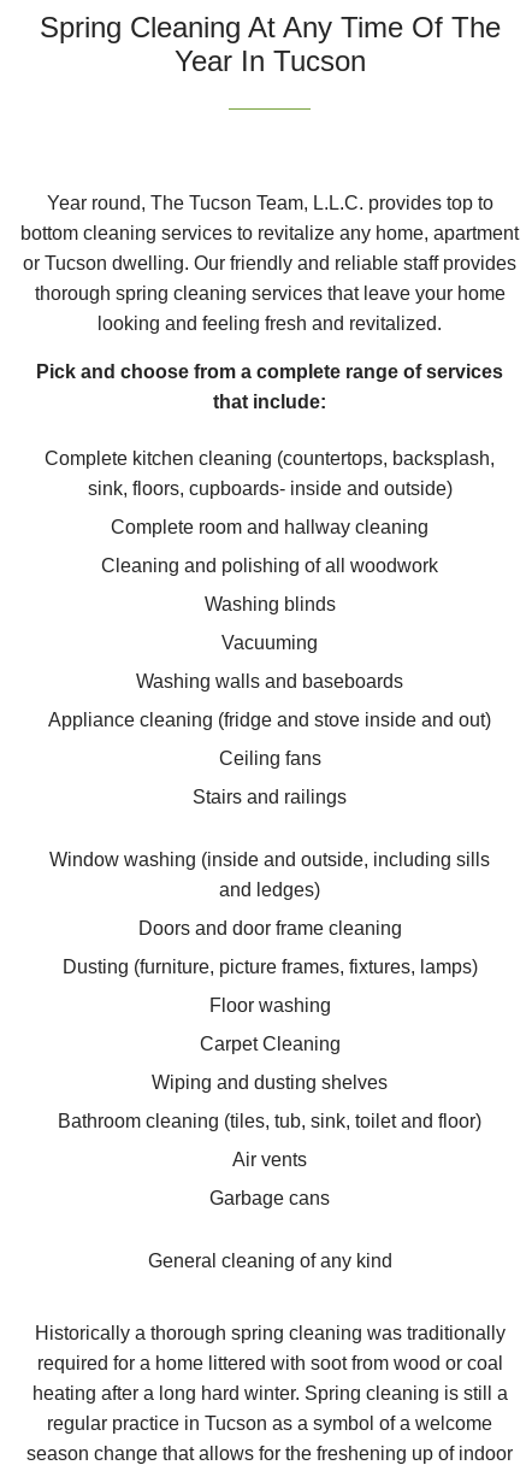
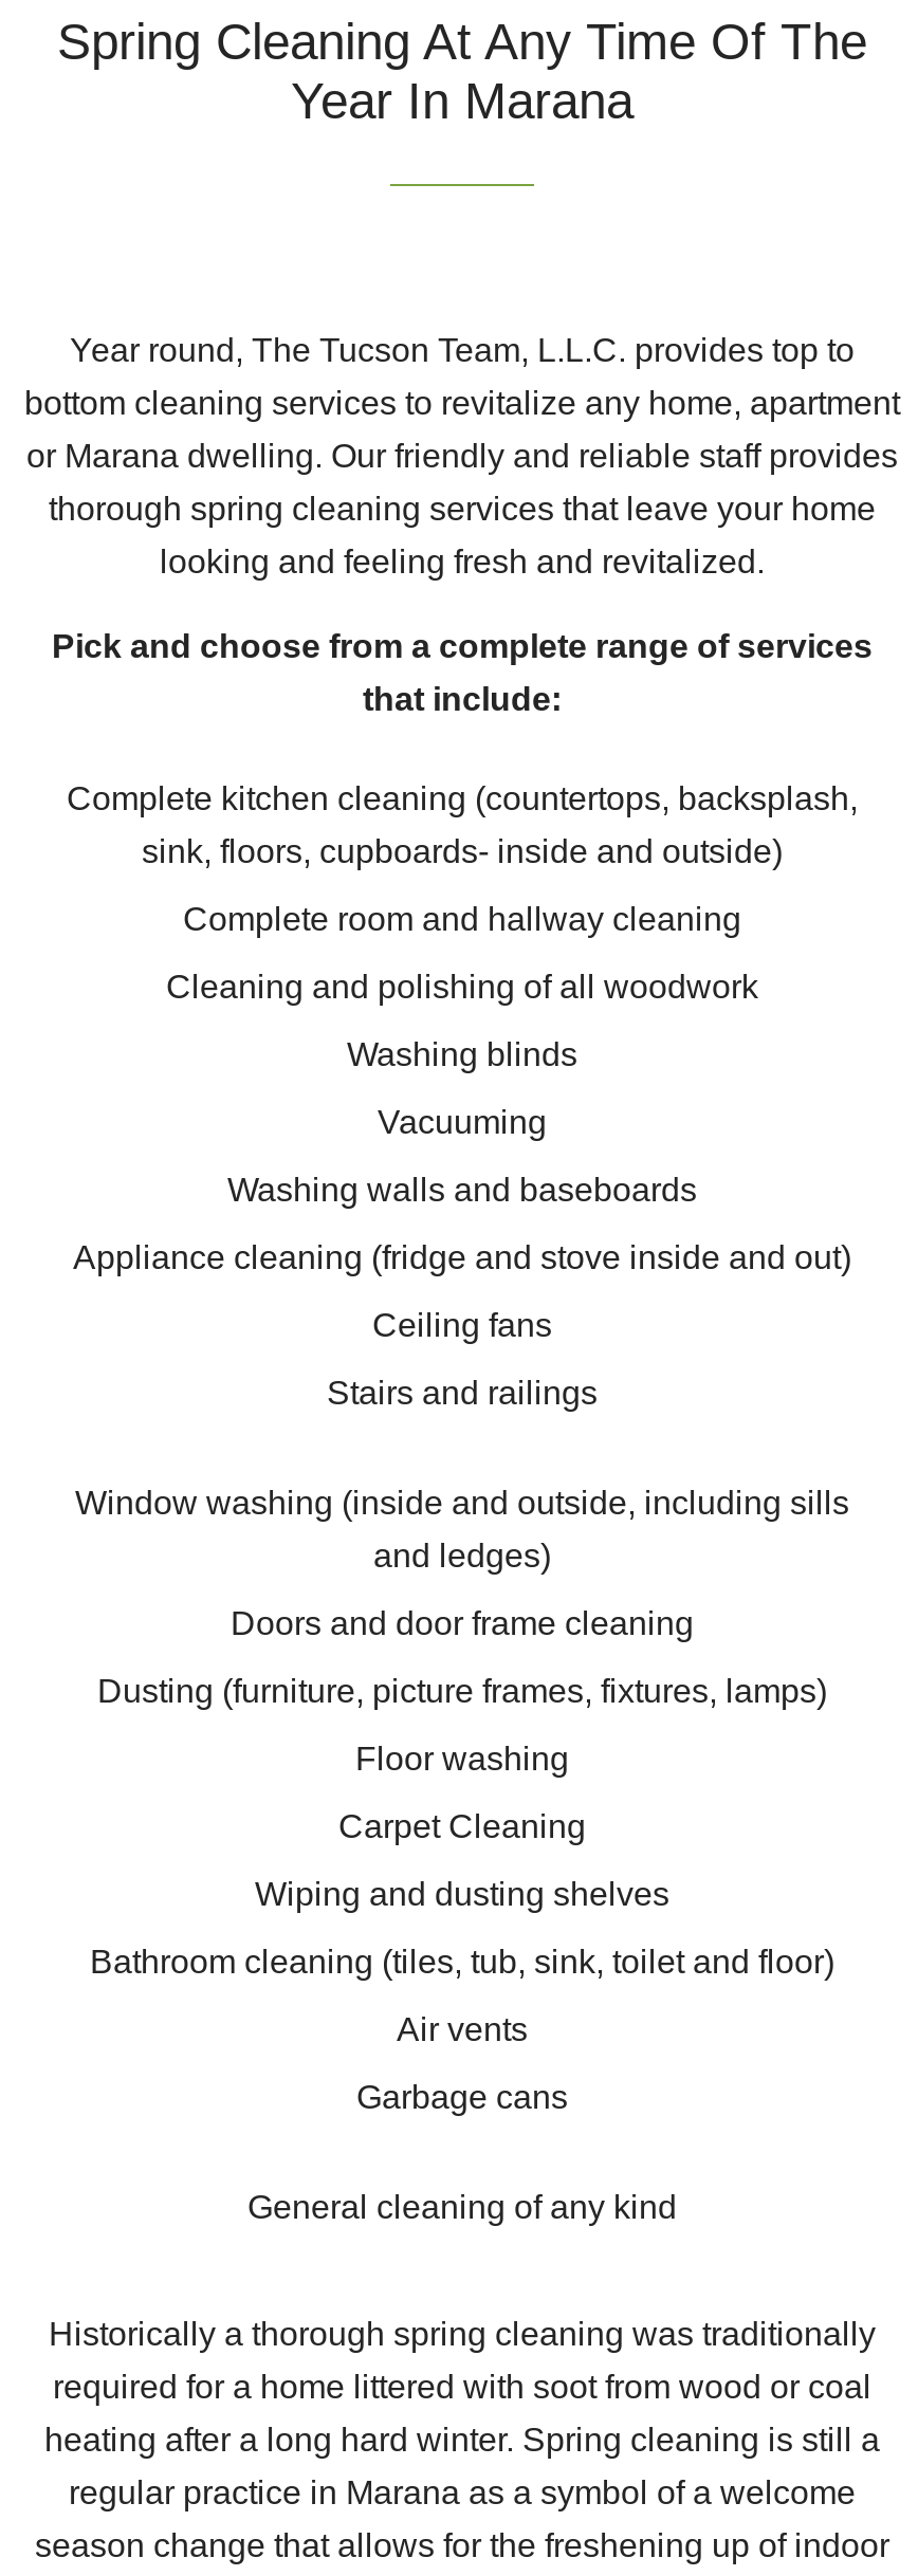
[174,44,365,77] Year In Tucson -> [291,71,634,129] Year In Marana
[23,253,516,273] or Tucson dwelling. Our friendly and reliable staff provides -> [26,437,898,473] or Marana dwelling. Our friendly and reliable staff provides
[47,1413,492,1433] regular practice in Tucson as a symbol of a welcome -> [69,2474,856,2510] regular practice in Marana as a symbol of a welcome

